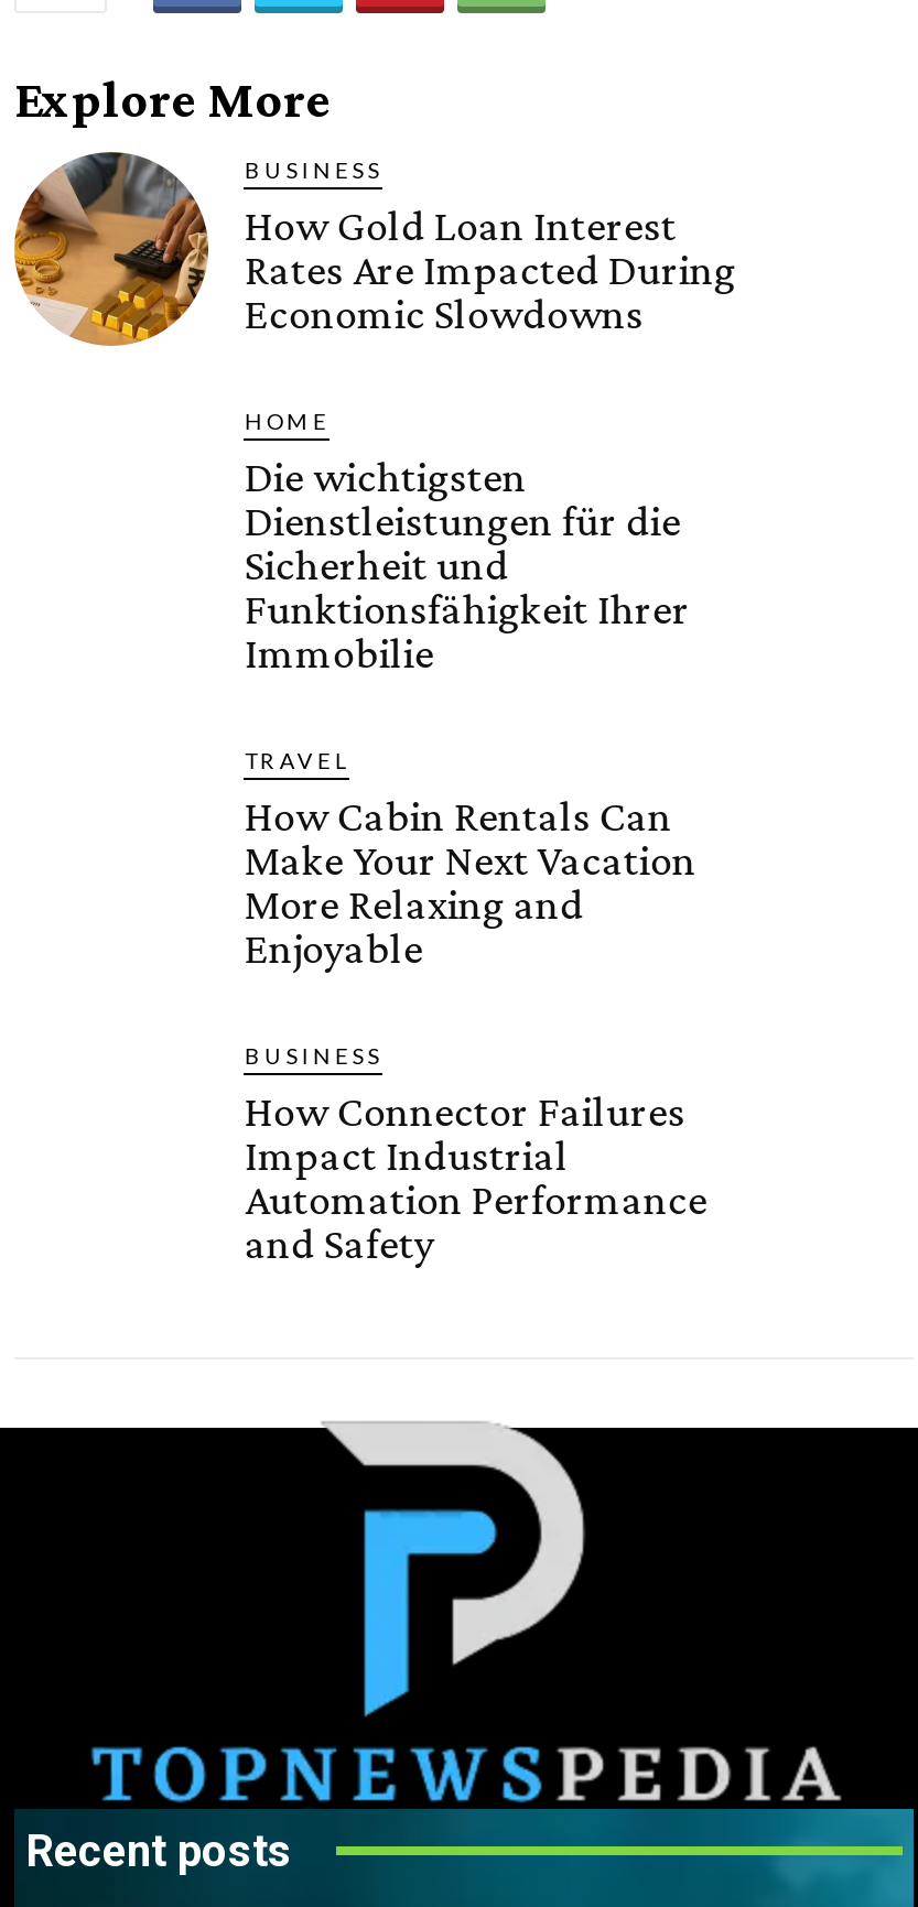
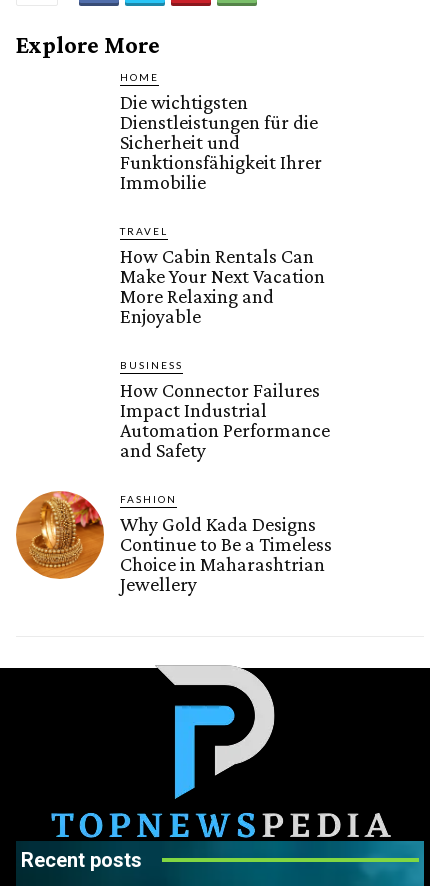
[12,150,736,348] [image] | BUSINESS | How Gold Loan Interest | Rates Are Impacted During | Economic Slowdowns -> none
moved [244,407,707,1266] -> [120,71,330,461]: HOME | Die wichtigsten | Dienstleistungen für die | ... | Automation Performance | and Safety
none -> [15,490,332,595] [image] | FASHION | Why Gold Kada Designs | Continue to Be a Timeless | Choice in Maharashtrian | Jewellery

